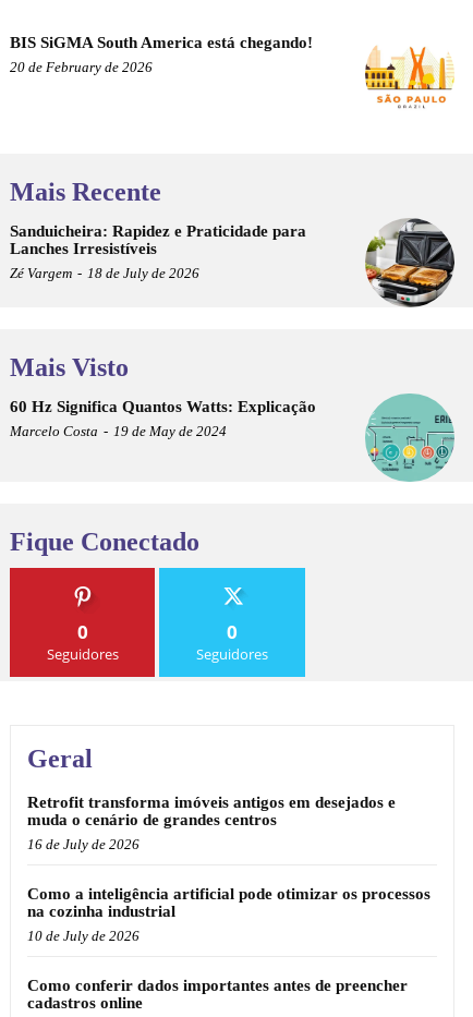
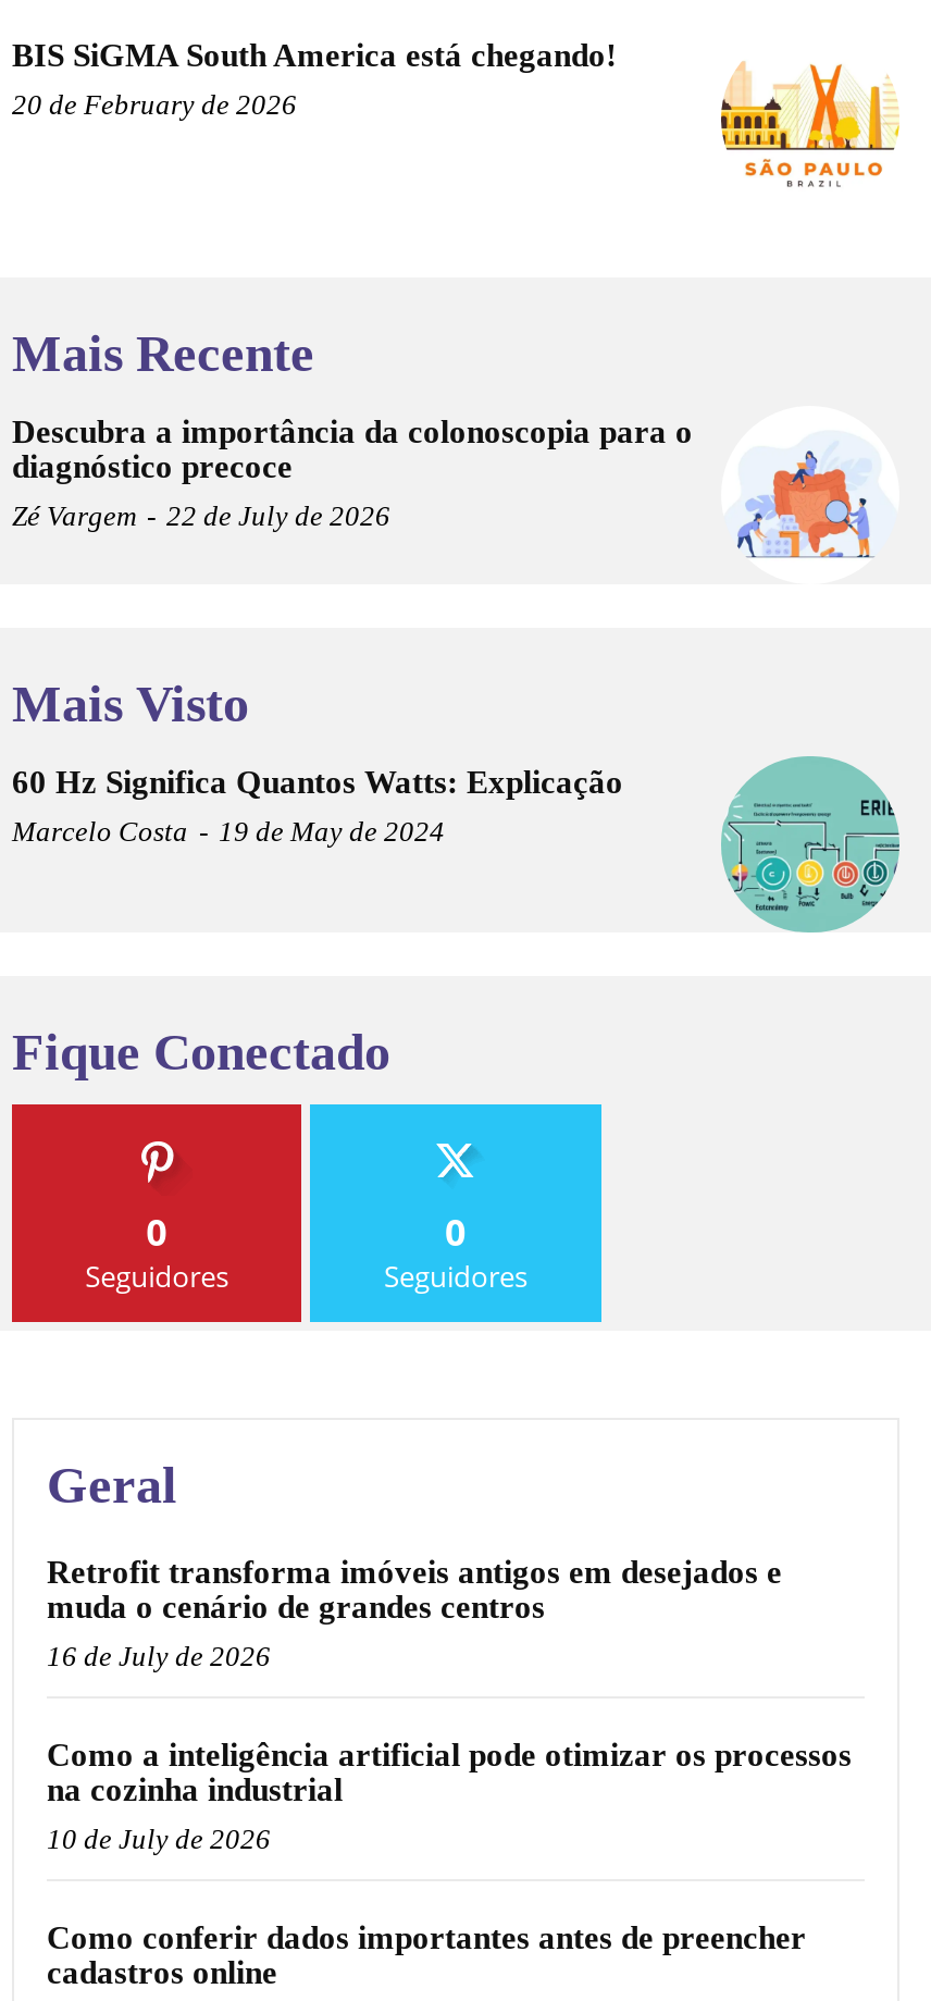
[10,222,306,281] Sanduicheira: Rapidez e Praticidade para | Lanches Irresistíveis | Zé Vargem - 18 de July de 2026 -> [12,415,693,532] Descubra a importância da colonoscopia para o | diagnóstico precoce | Zé Vargem - 22 de July de 2026
[364,217,456,308] [image] -> [721,406,899,584] [image]

